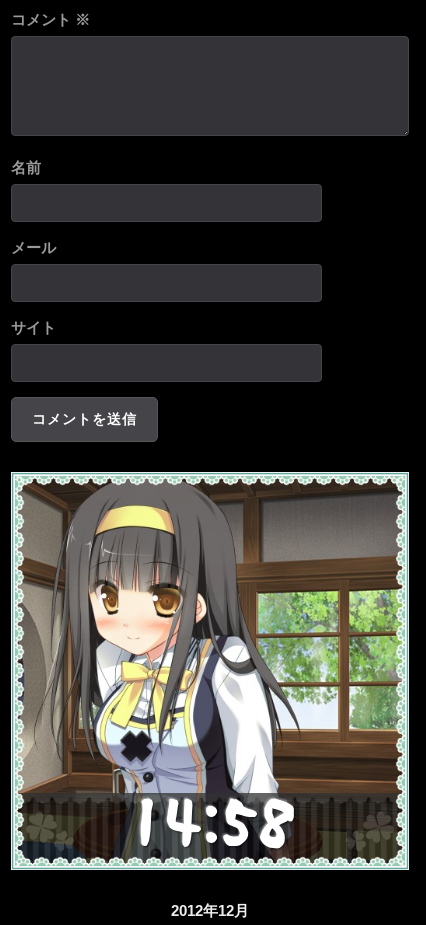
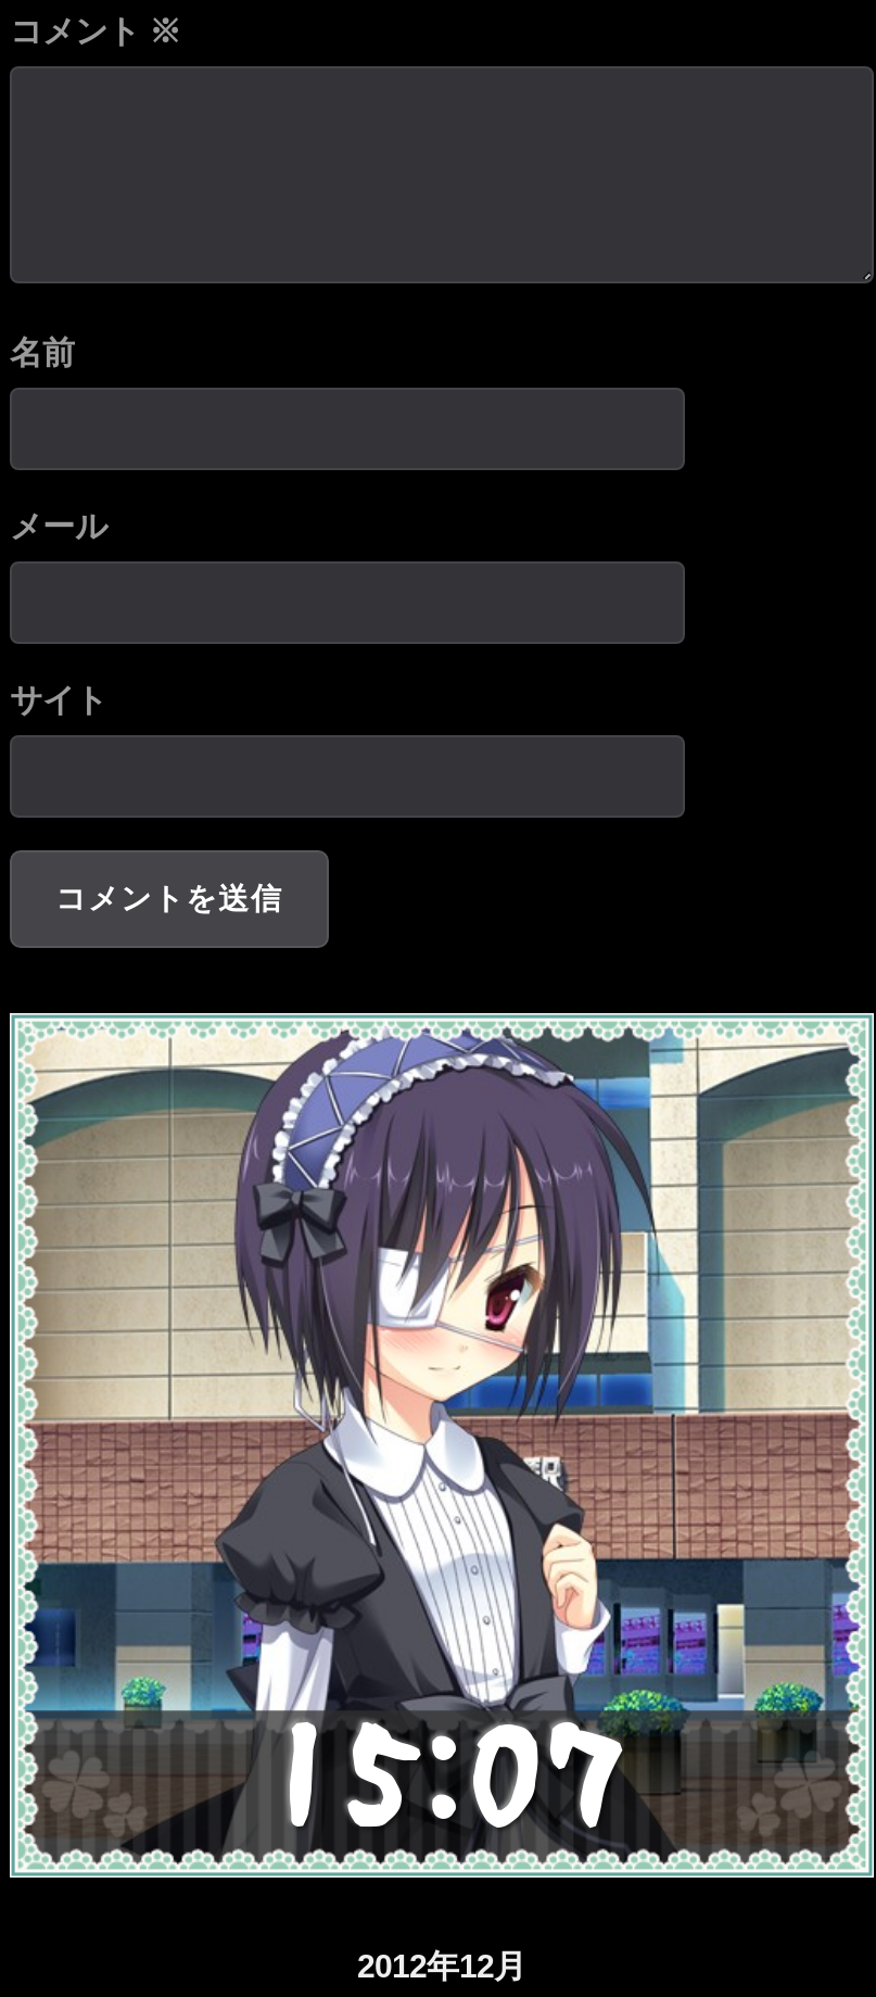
[17,478,403,862] [image] -> [23,1026,861,1858] [image]

